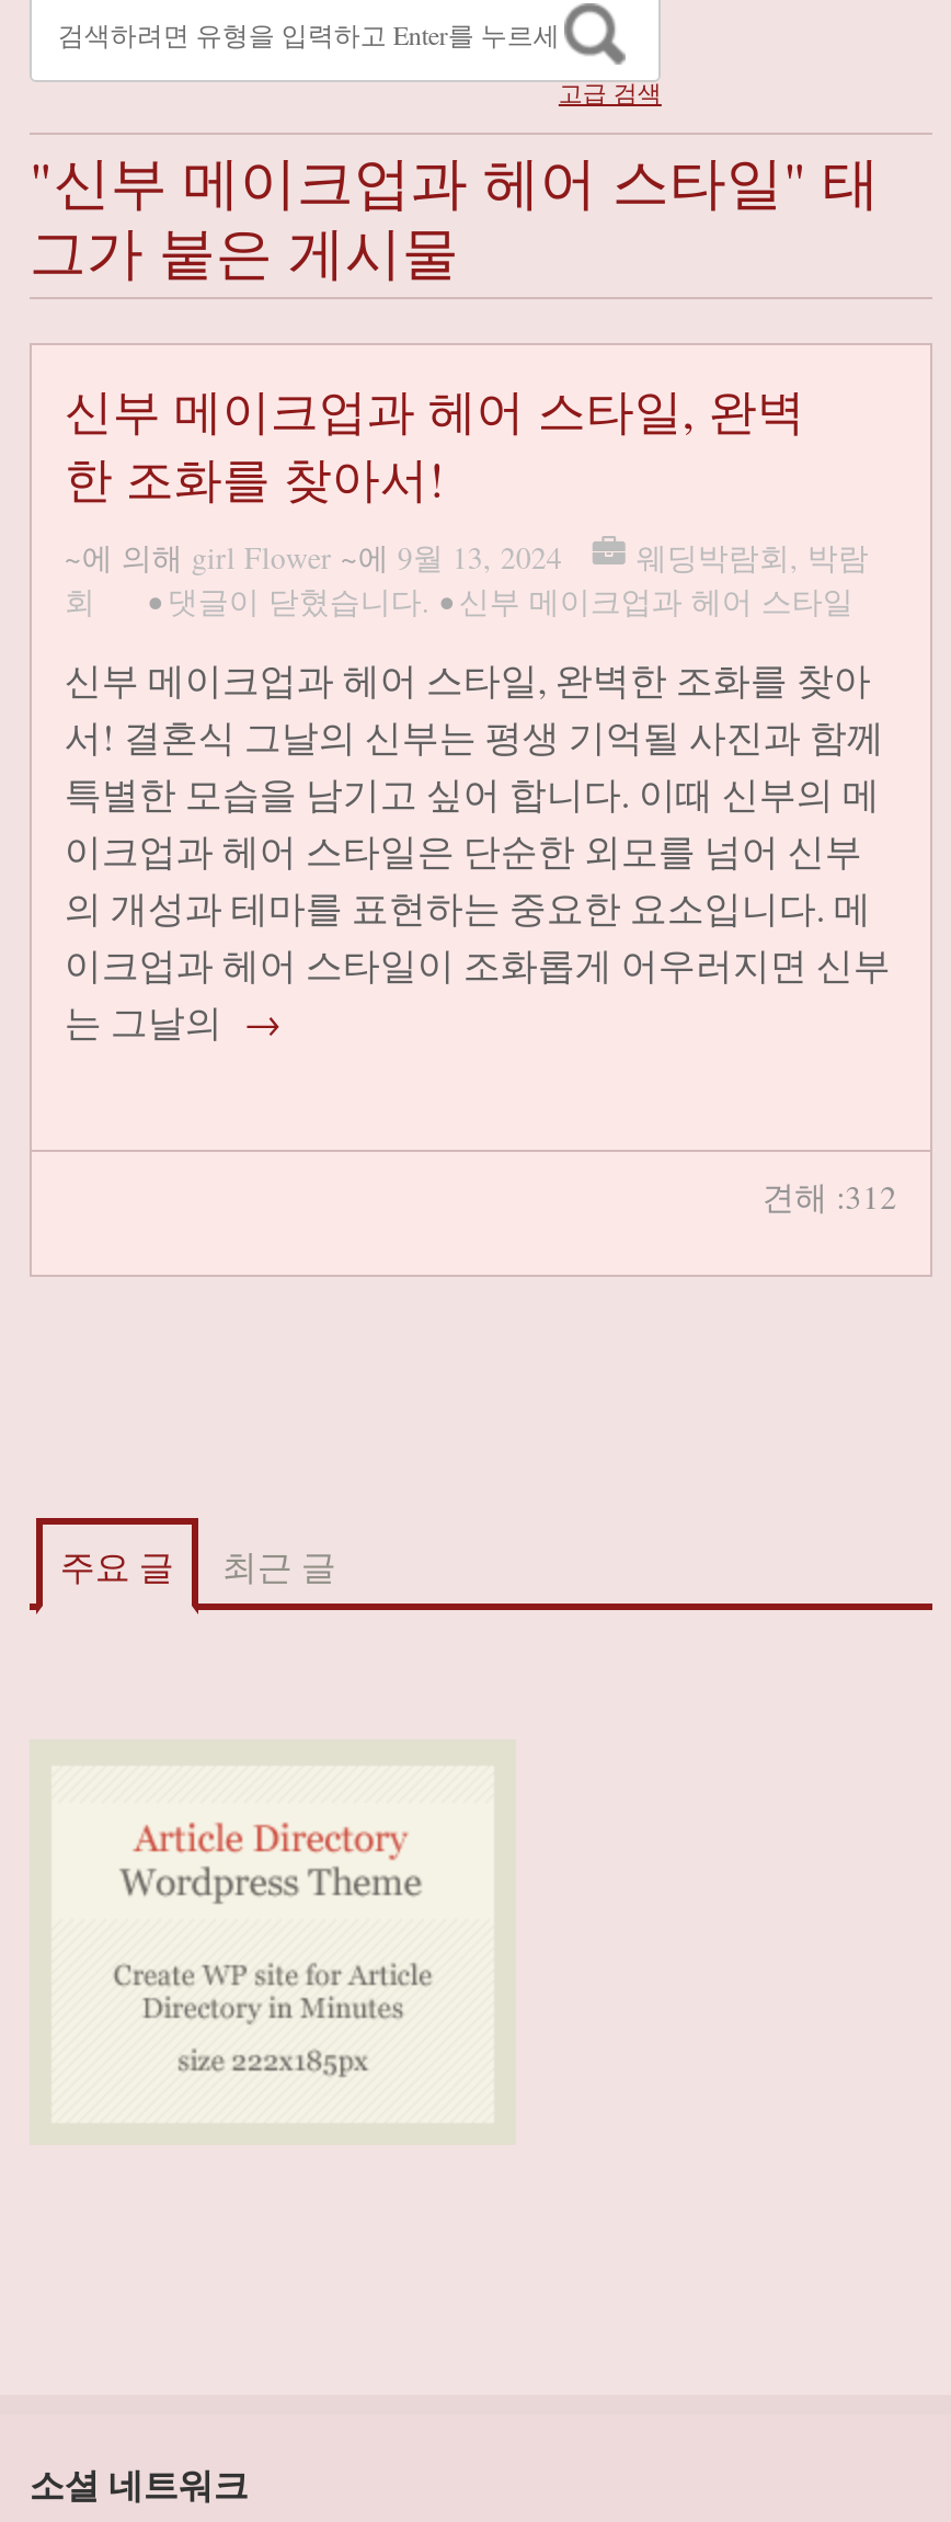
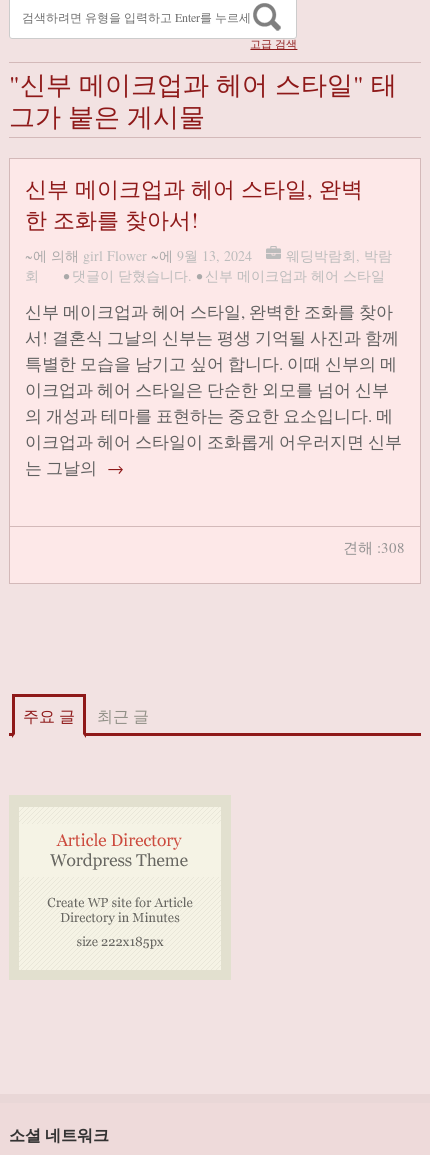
[762,1174,898,1218] 견해 :312 -> [343,537,405,557] 견해 :308

